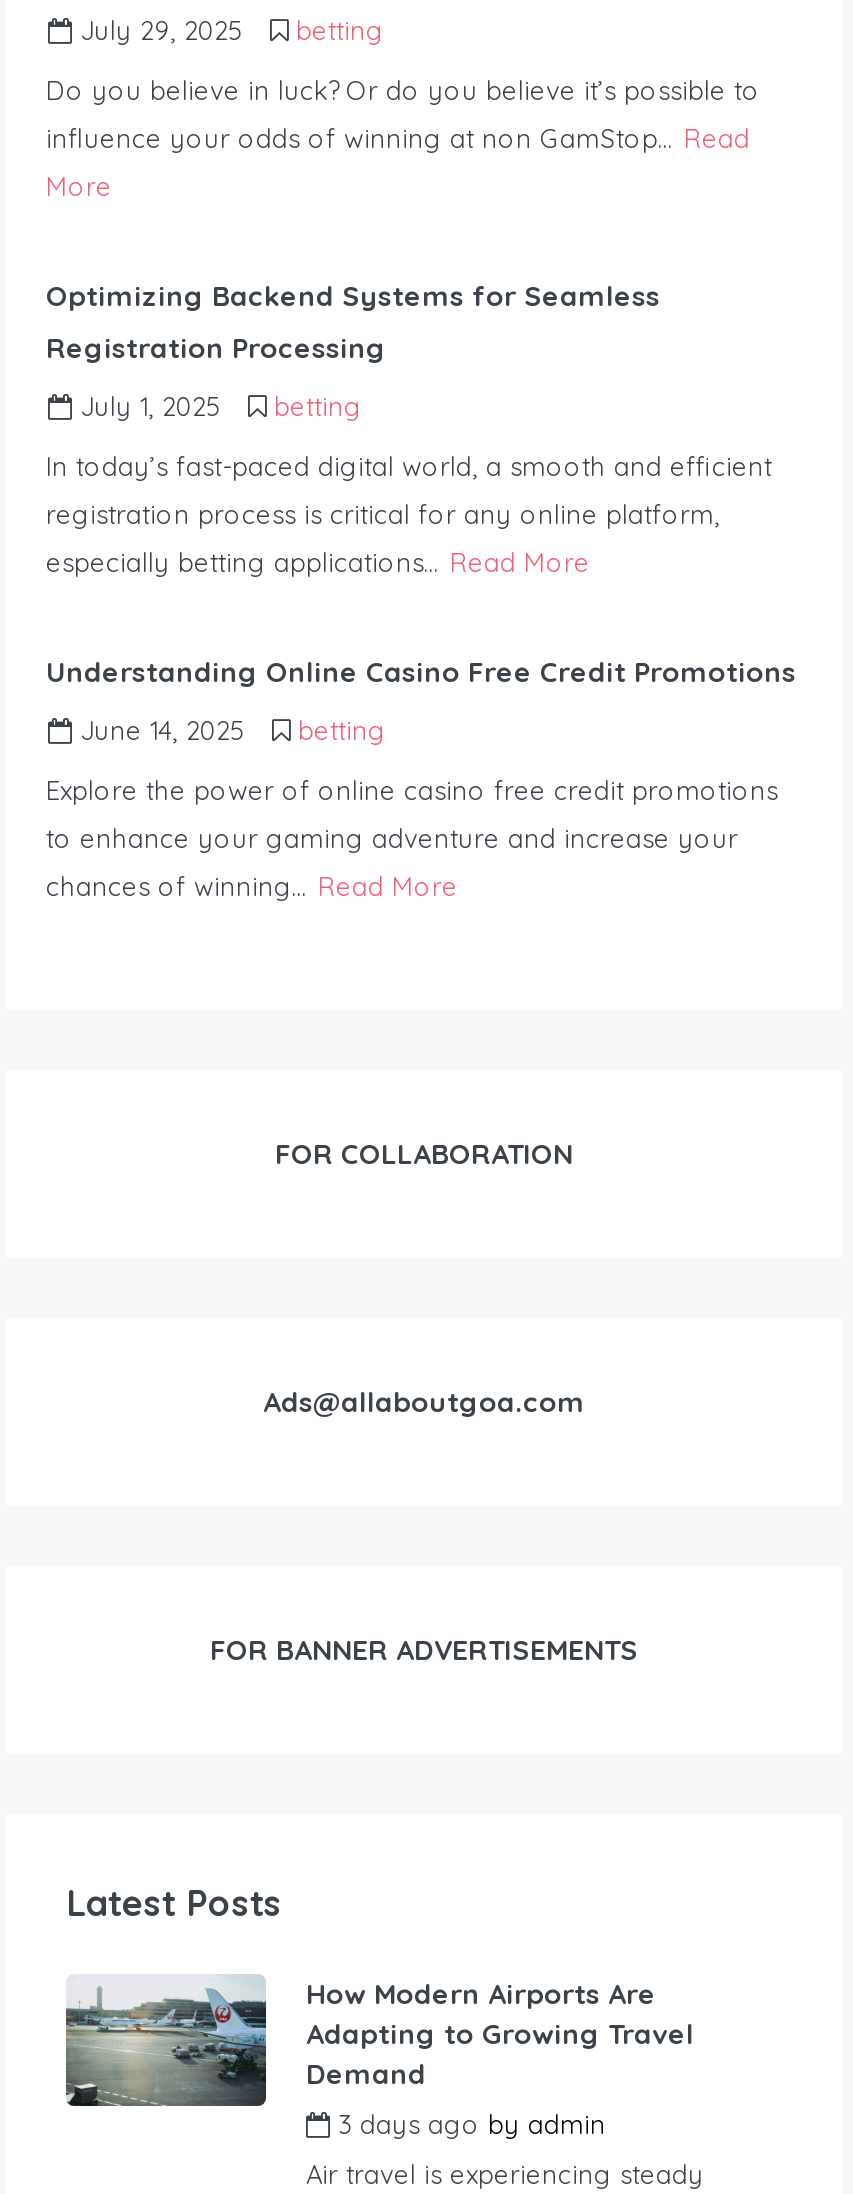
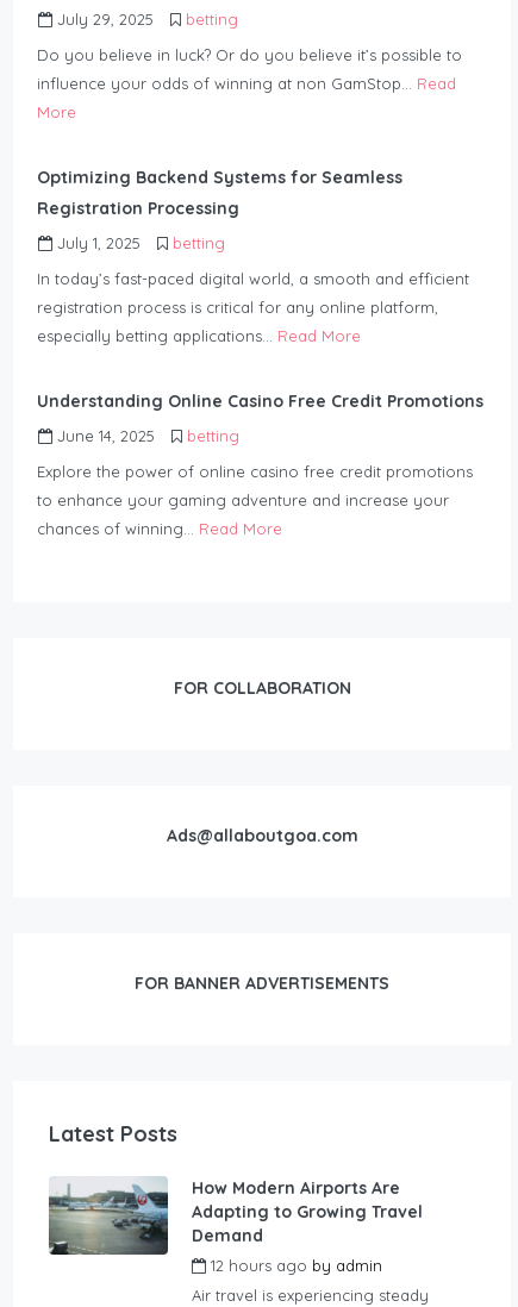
[330,2107,606,2139] 3 days ago by admin -> [206,1255,382,1274] 12 hours ago by admin

